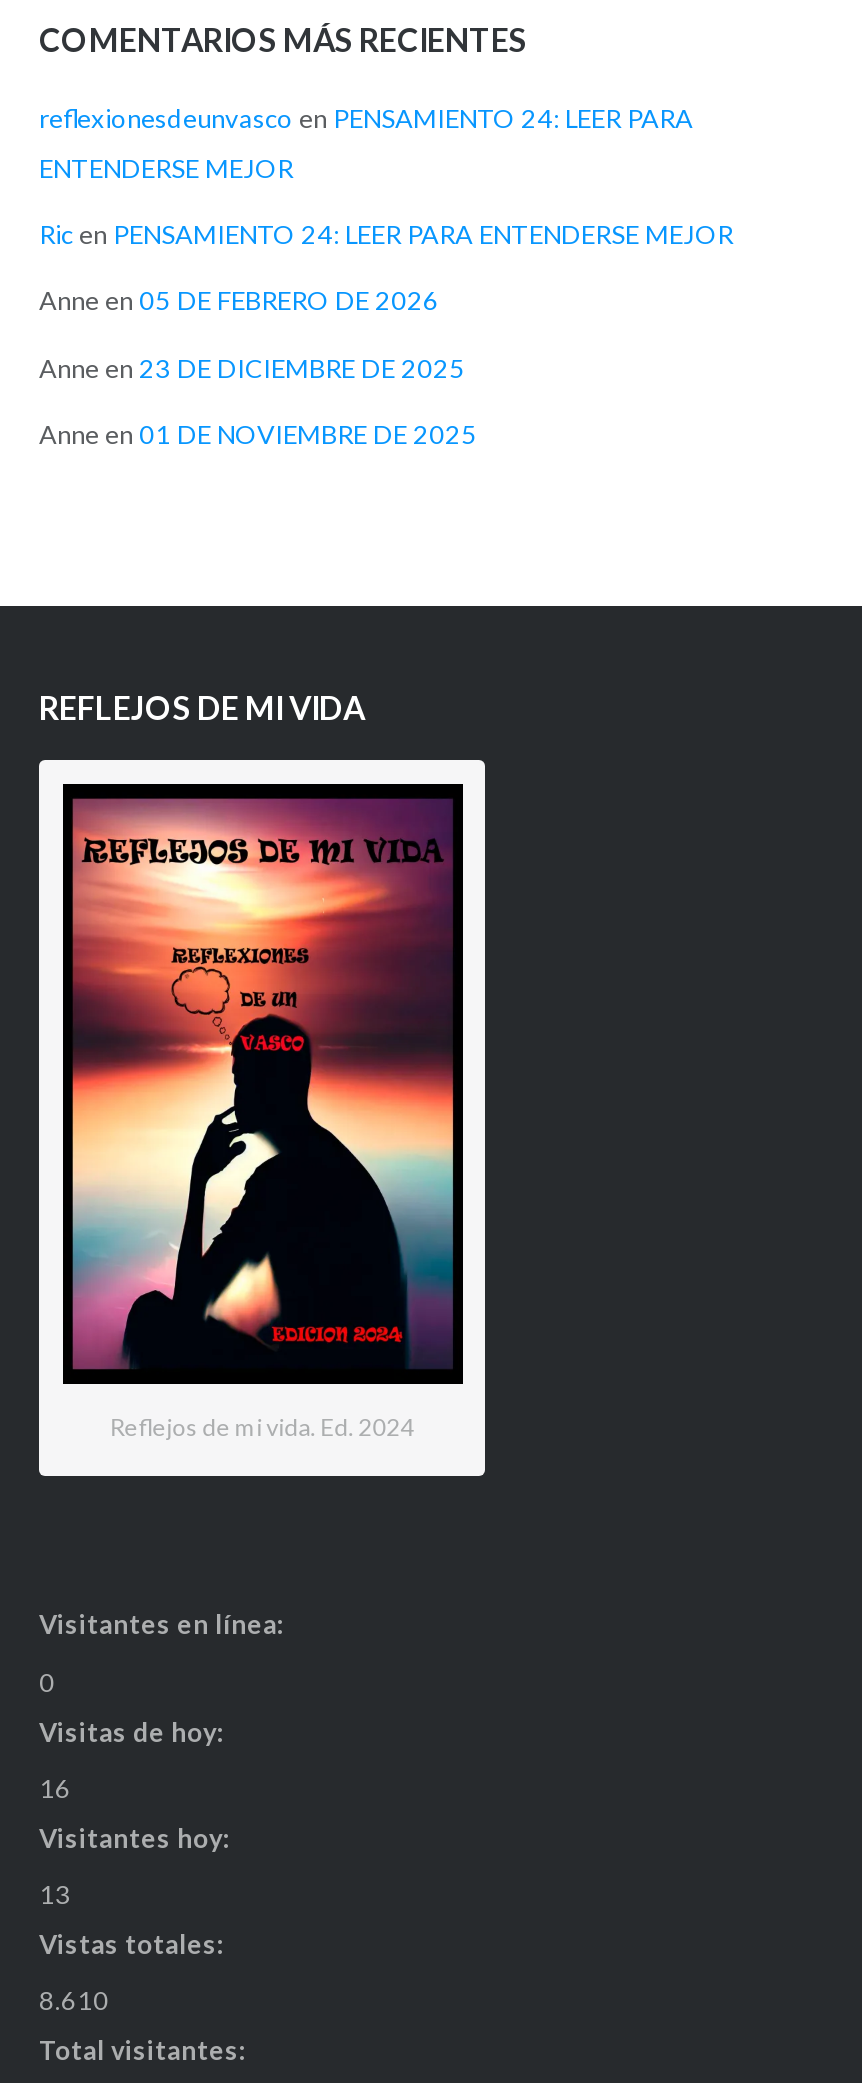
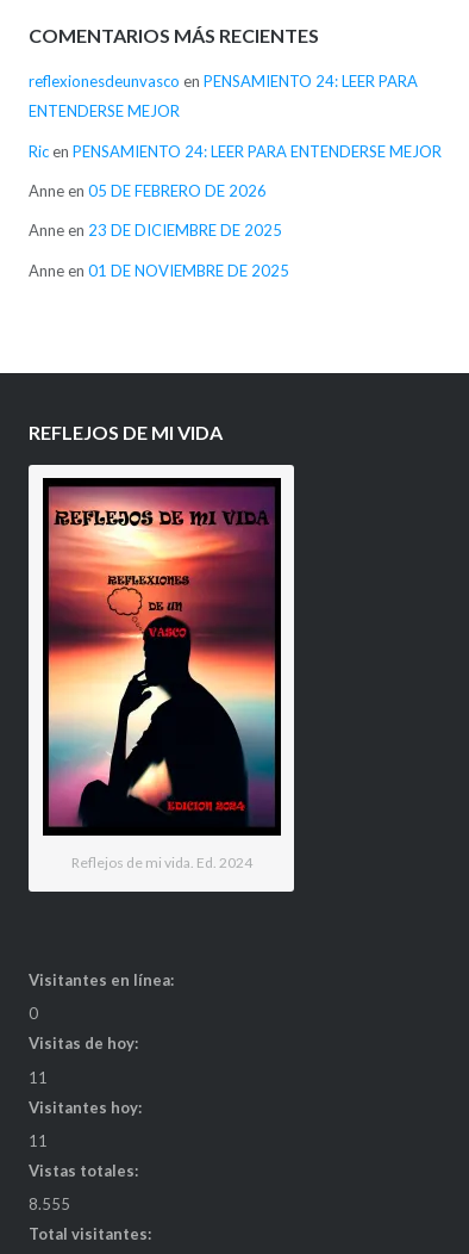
[39,1772,71,1804] 16 -> [29,1067,48,1087] 11
[39,1879,71,1911] 13 -> [29,1131,48,1150] 11
[39,1985,109,2017] 8.610 -> [29,1194,70,1213] 8.555

